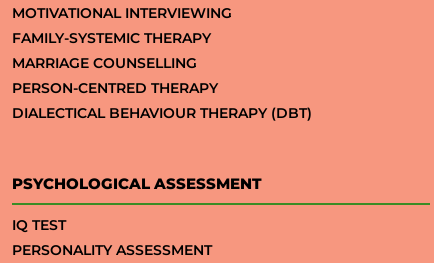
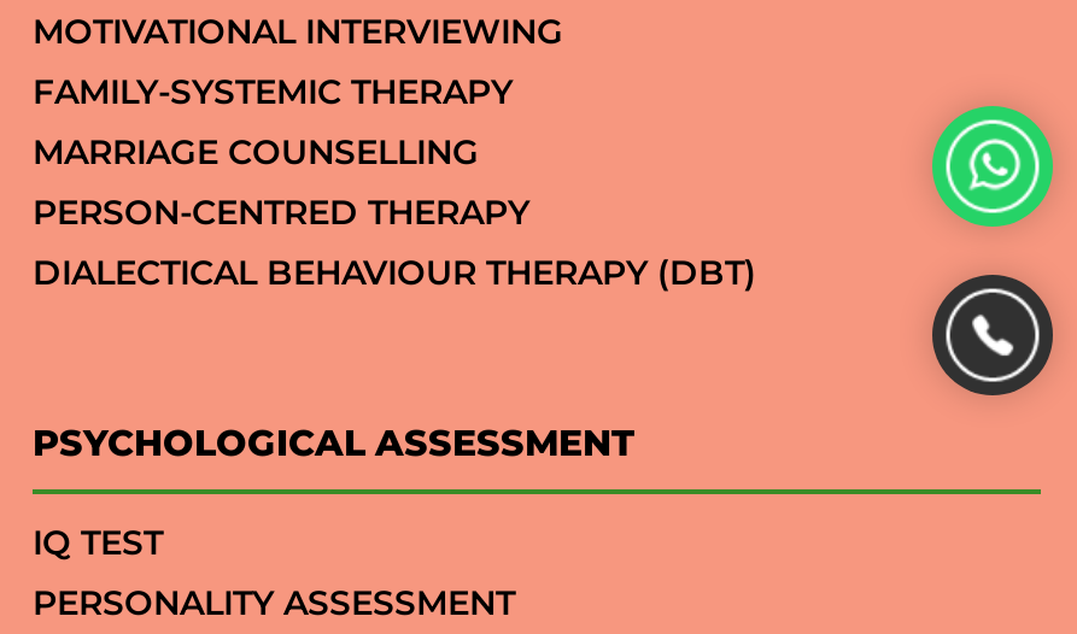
none -> [927,101,1058,231] [image]
none -> [927,270,1058,400] [image]

